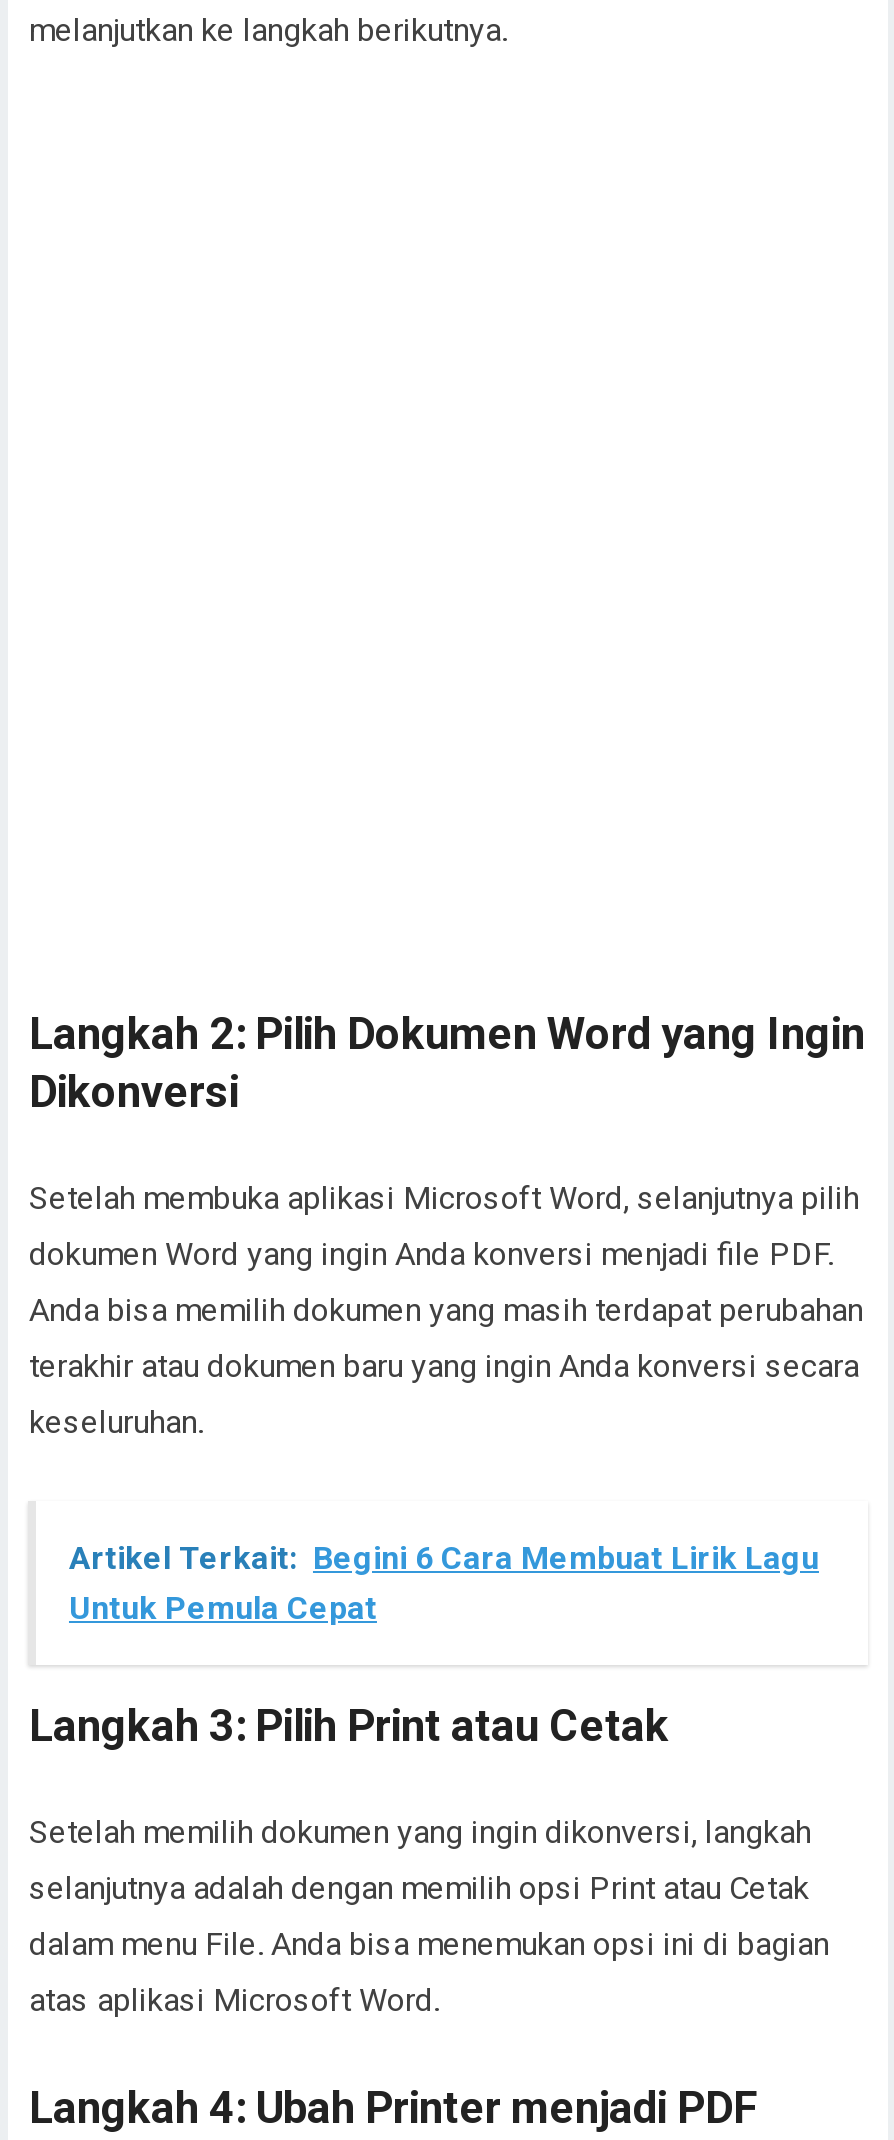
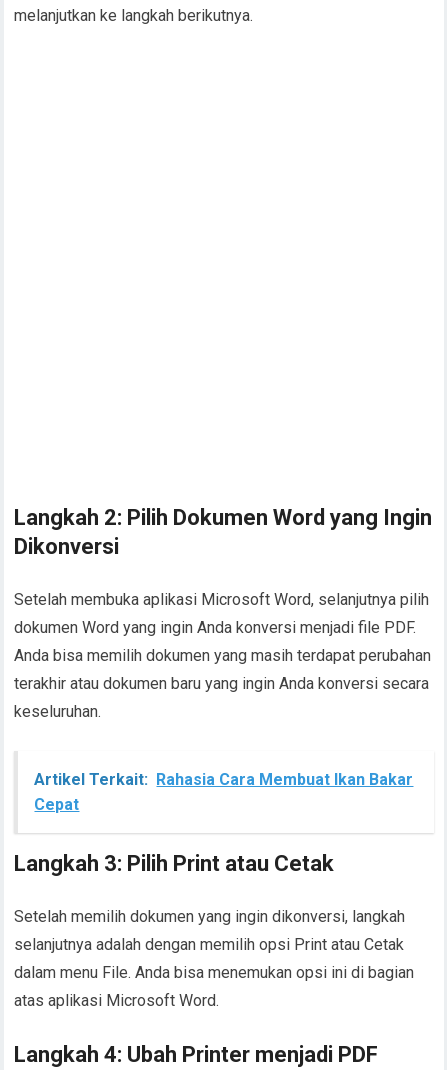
[69,1539,819,1627] Artikel Terkait: Begini 6 Cara Membuat Lirik Lagu | Untuk Pemula Cepat -> [34,770,413,814] Artikel Terkait: Rahasia Cara Membuat Ikan Bakar | Cepat

